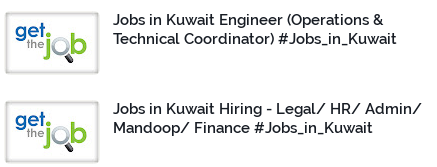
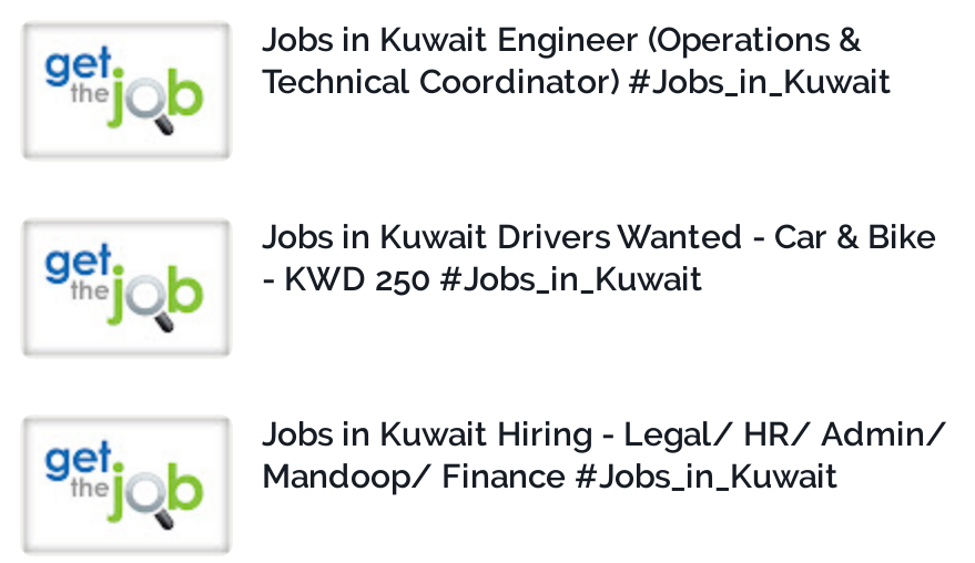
none -> [262,218,936,300] Jobs in Kuwait Drivers Wanted - Car & Bike | - KWD 250 #Jobs_in_Kuwait

